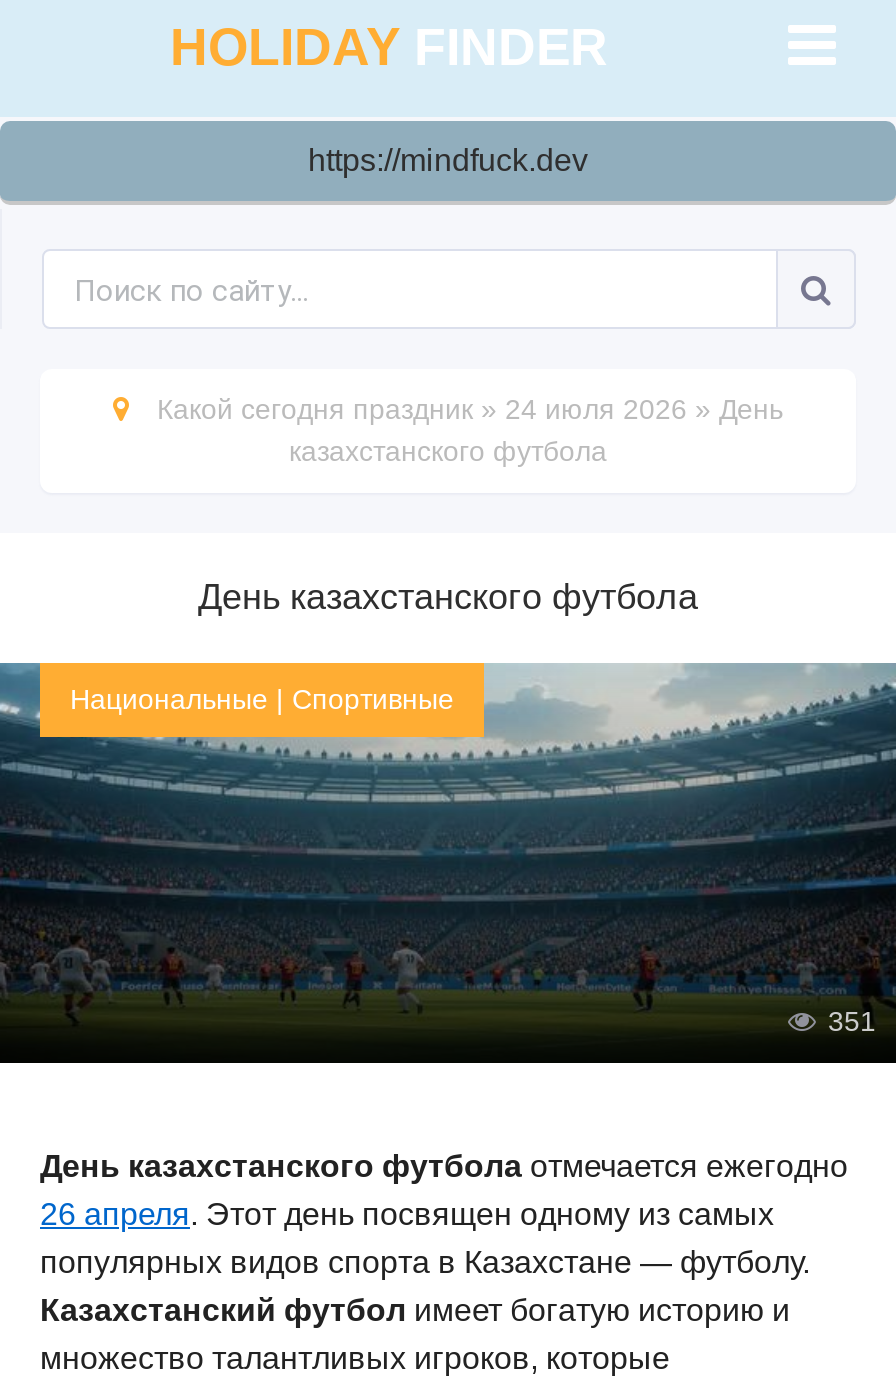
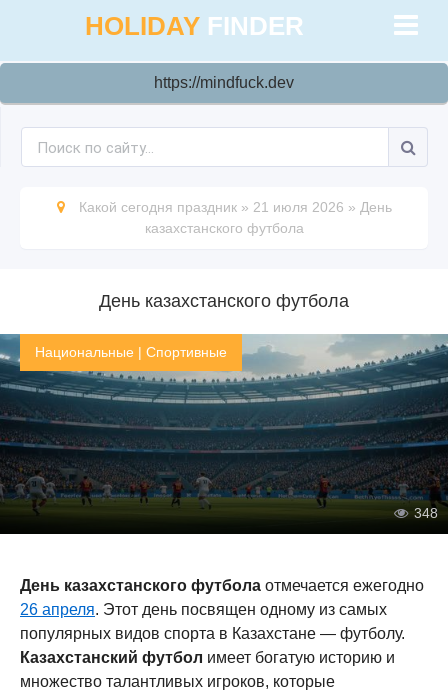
[157,393,783,425] Какой сегодня праздник » 24 июля 2026 » День -> [78,199,391,215] Какой сегодня праздник » 21 июля 2026 » День
[828,1005,876,1037] 351 -> [414,505,438,521] 348

